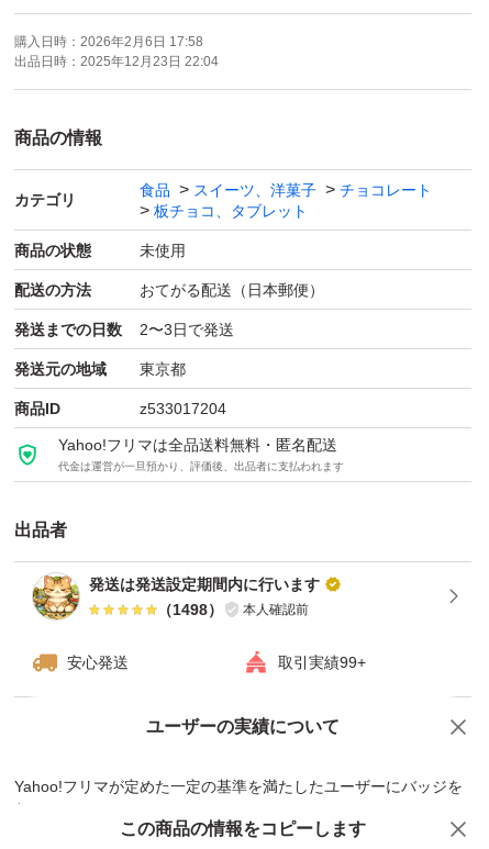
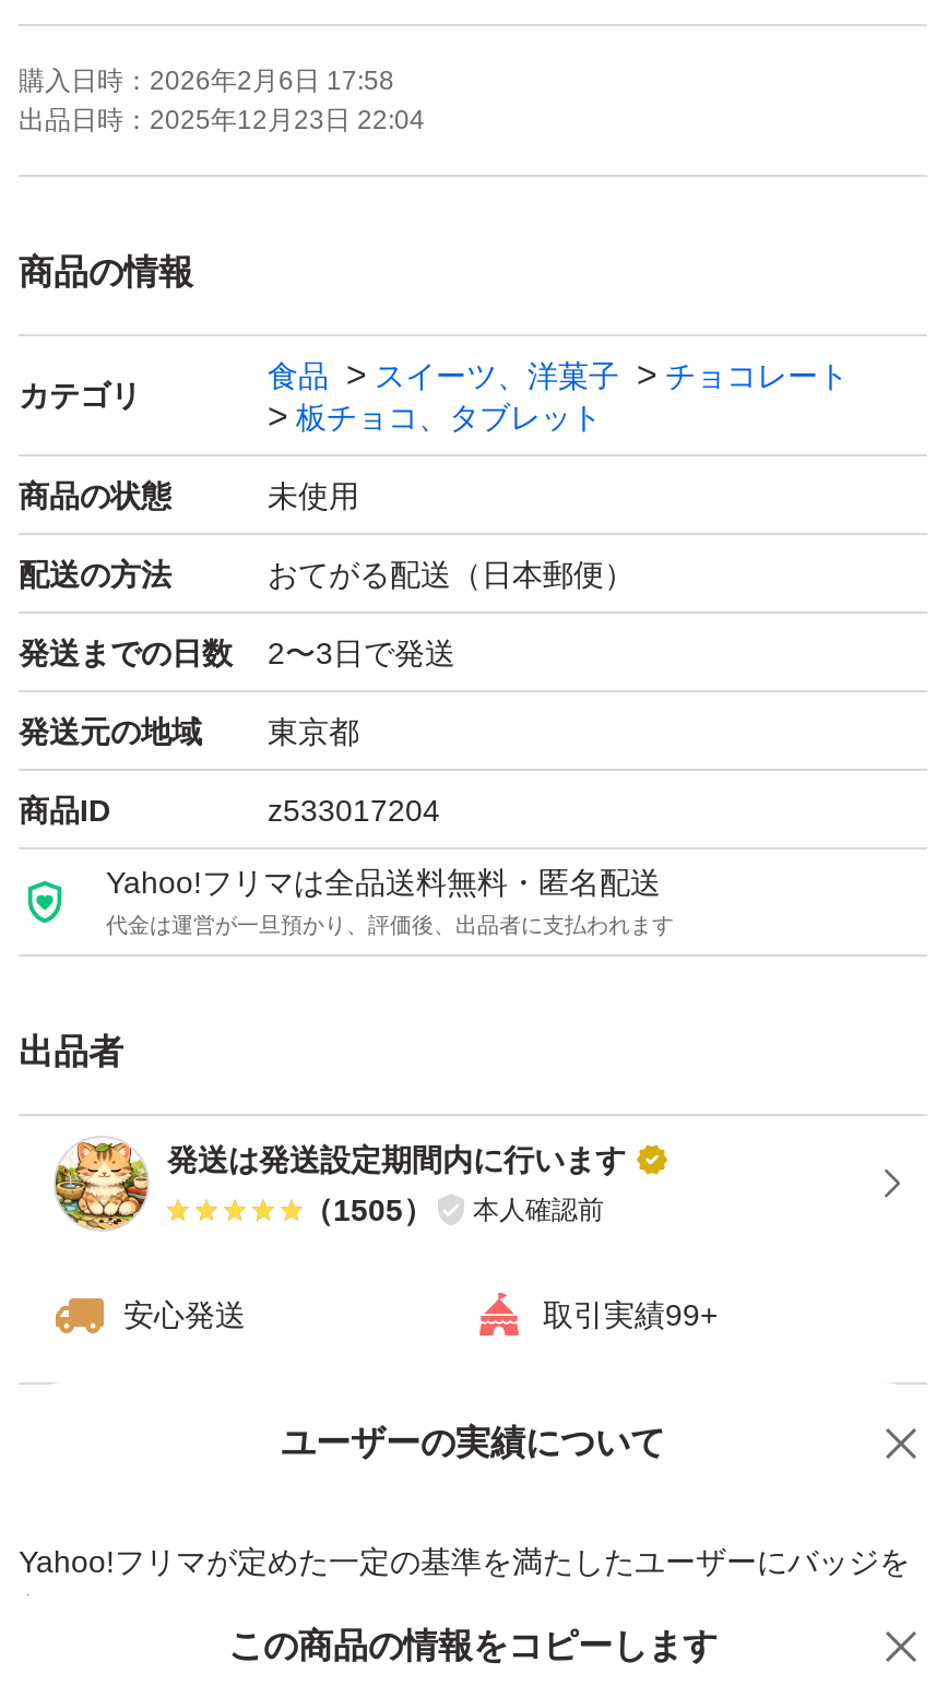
[157,601,309,618] （1498） 本人確認前 -> [303,1192,604,1227] （1505） 本人確認前

